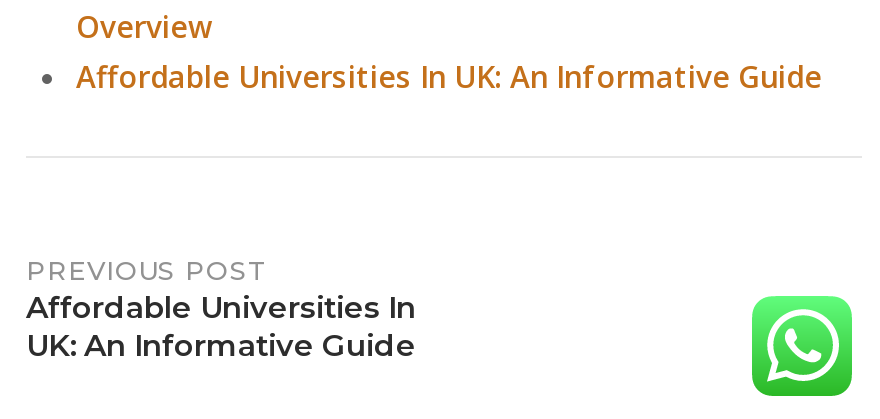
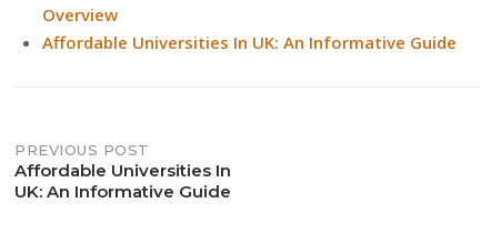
[750,294,854,398] [image] -> none

